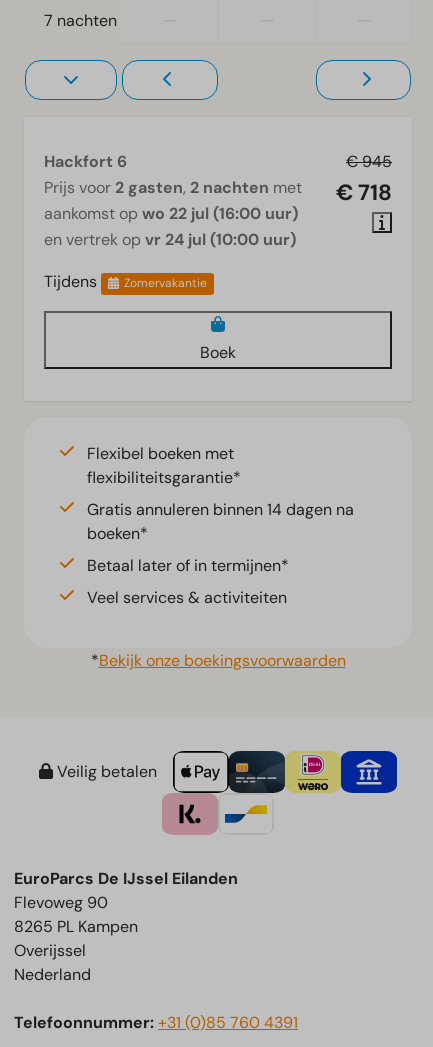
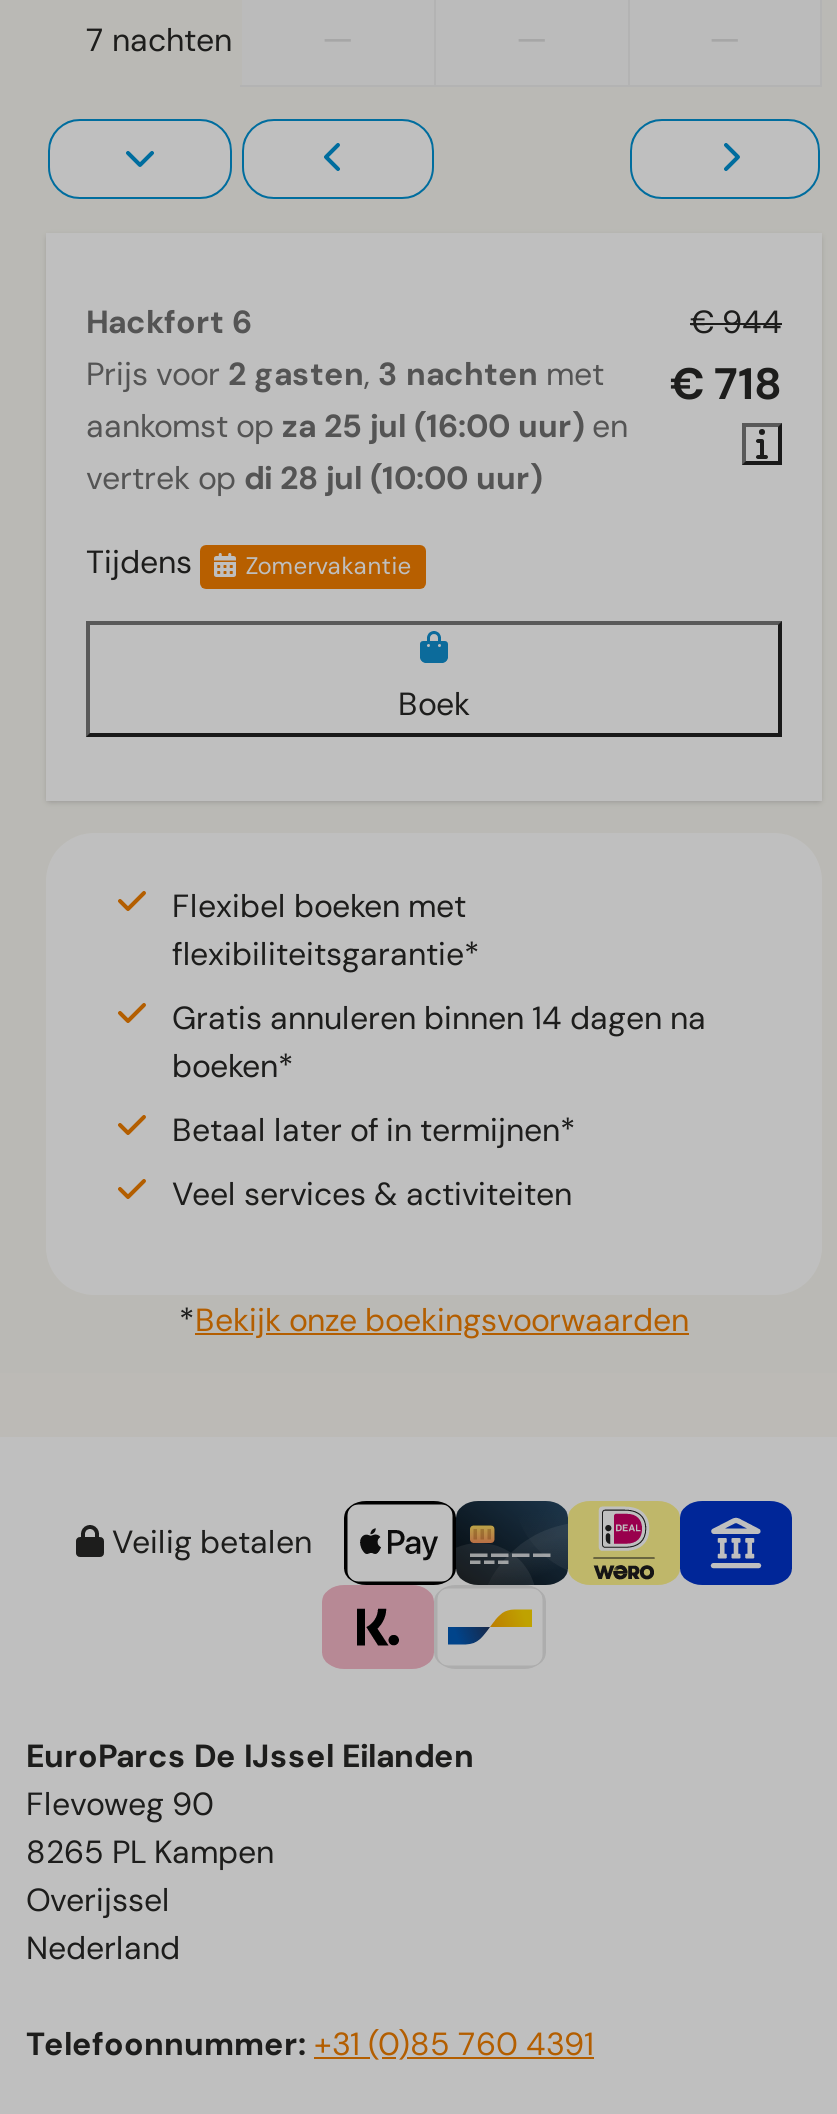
[346,151,392,172] € 945 -> [690,301,782,343] € 944
[44,177,302,250] Prijs voor 2 gasten, 2 nachten met | aankomst op wo 22 jul (16:00 uur) | en vertrek op vr 24 jul (10:00 uur) -> [86,353,628,499] Prijs voor 2 gasten, 3 nachten met | aankomst op za 25 jul (16:00 uur) en | vertrek op di 28 jul (10:00 uur)

